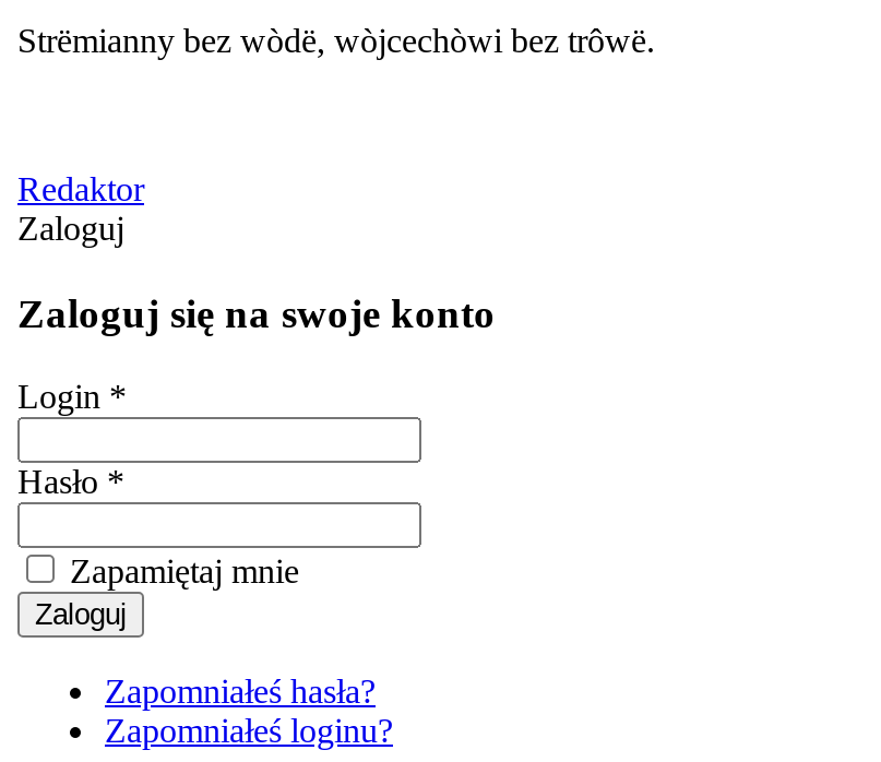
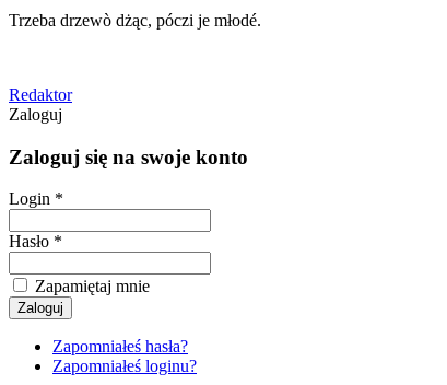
[17,22,655,59] Strëmianny bez wòdë, wòjcechòwi bez trôwë. -> [9,11,261,30] Trzeba drzewò dżąc, póczi je młodé.

